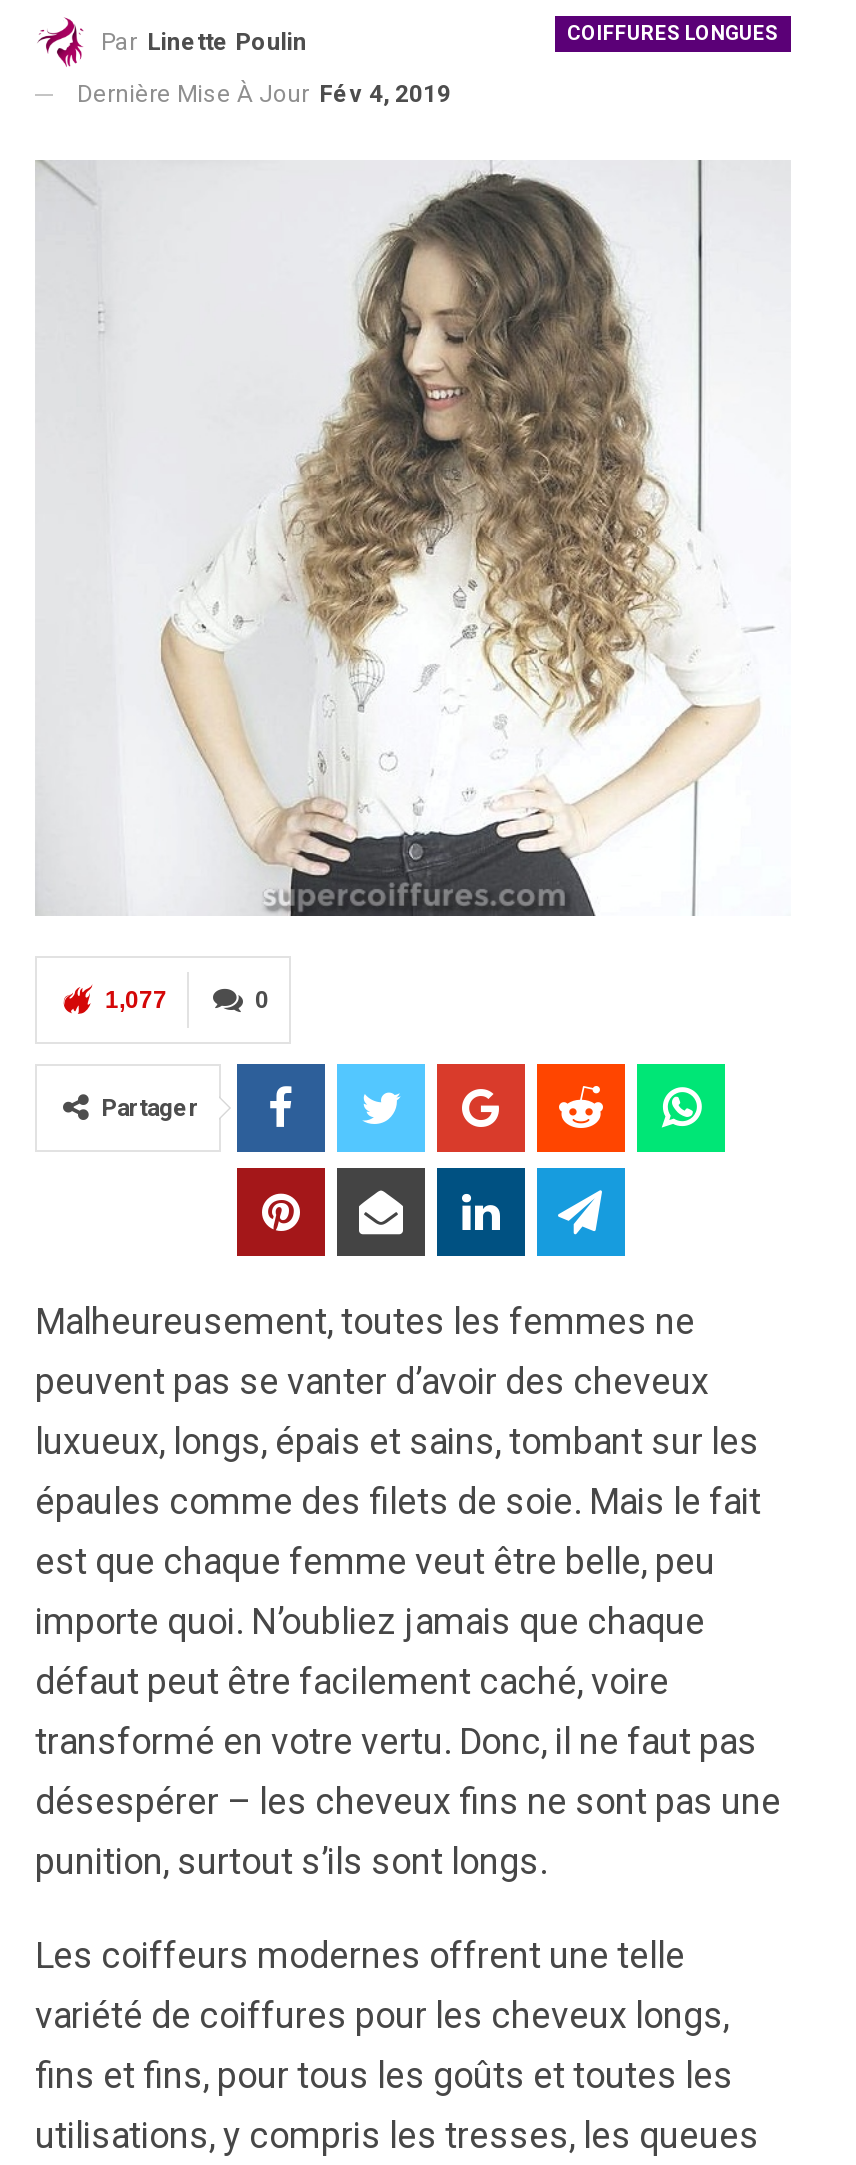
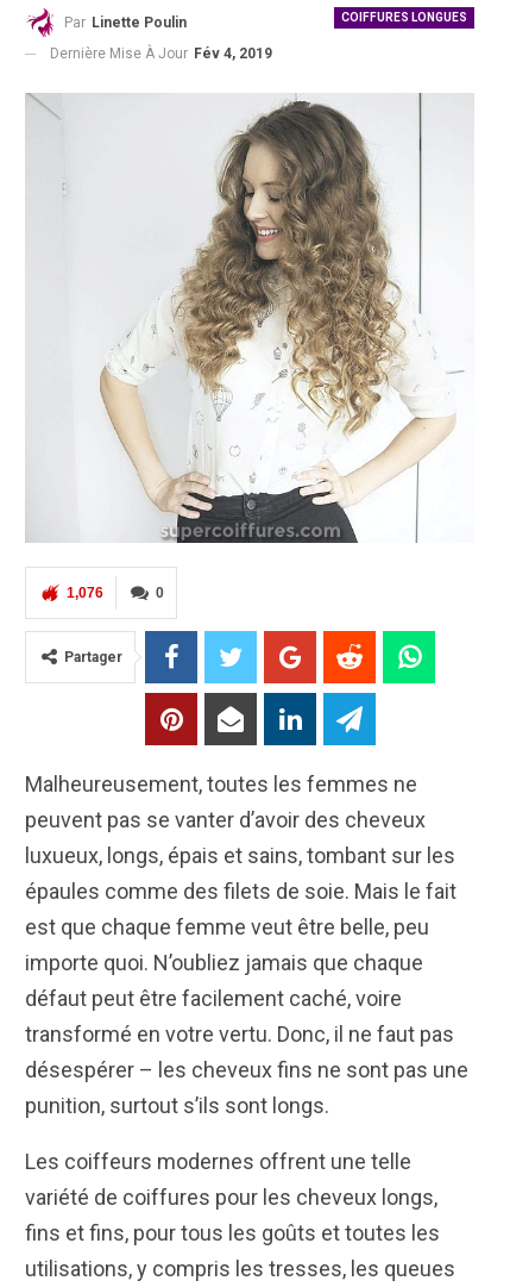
[105,986,167,1014] 1,077 -> [67,584,103,601] 1,076

